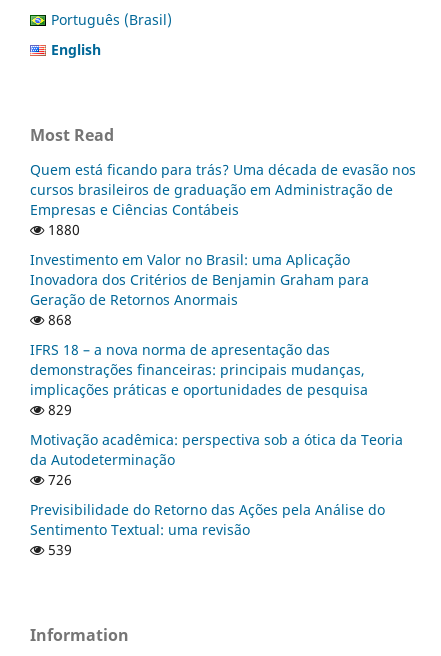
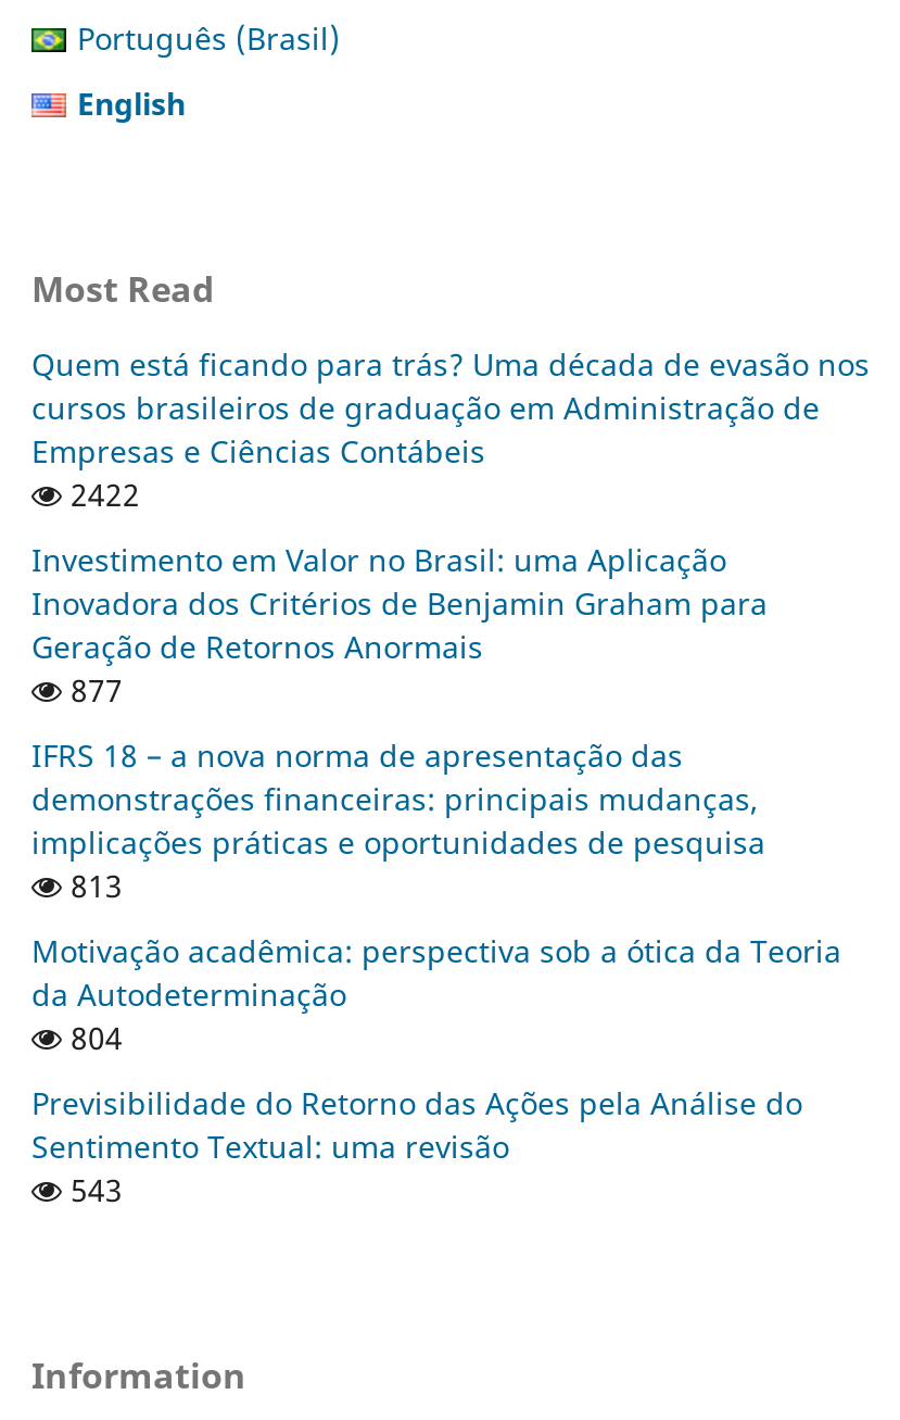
[44,220,80,239] 1880 -> [62,473,140,515] 2422
[44,310,72,329] 868 -> [62,669,123,710] 877
[44,400,72,419] 829 -> [62,864,123,906] 813
[44,470,72,489] 726 -> [62,1016,123,1058] 804
[44,540,72,559] 539 -> [62,1168,123,1210] 543

